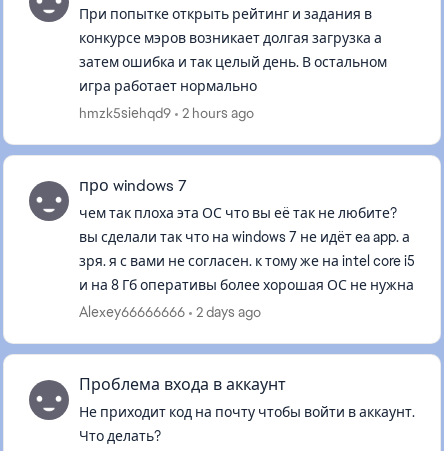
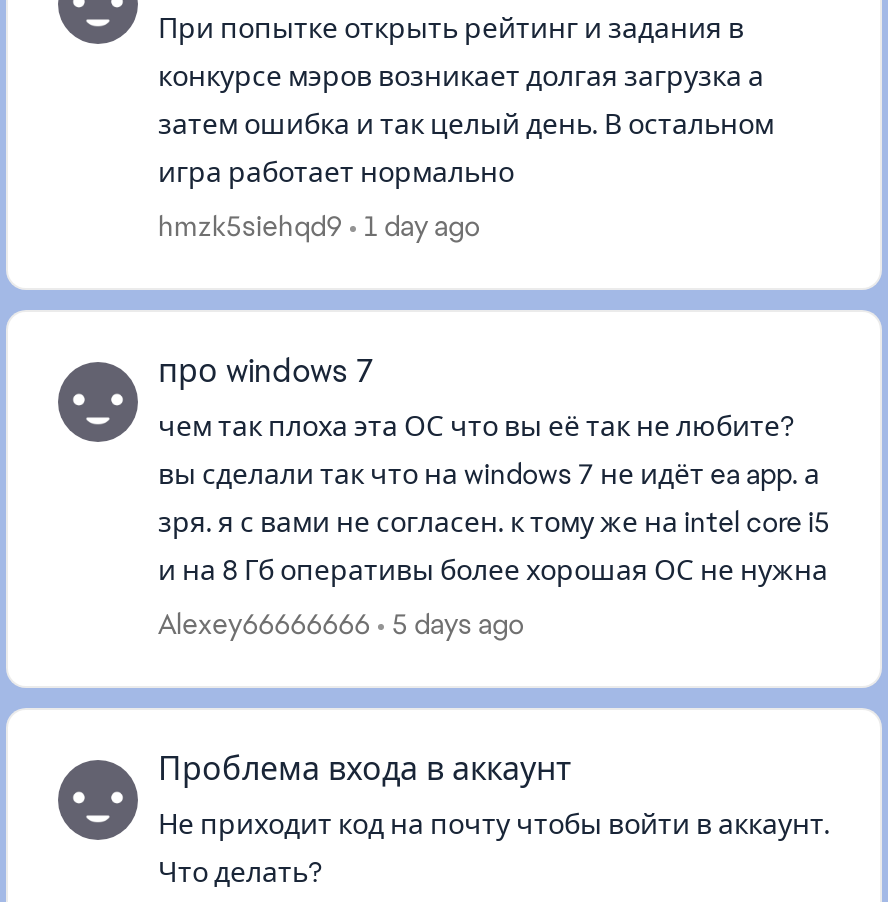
[79,104,254,122] hmzk5siehqd9 2 hours ago -> [158,208,480,244] hmzk5siehqd9 1 day ago
[79,303,261,321] Alexey66666666 2 days ago -> [158,606,524,642] Alexey66666666 5 days ago

